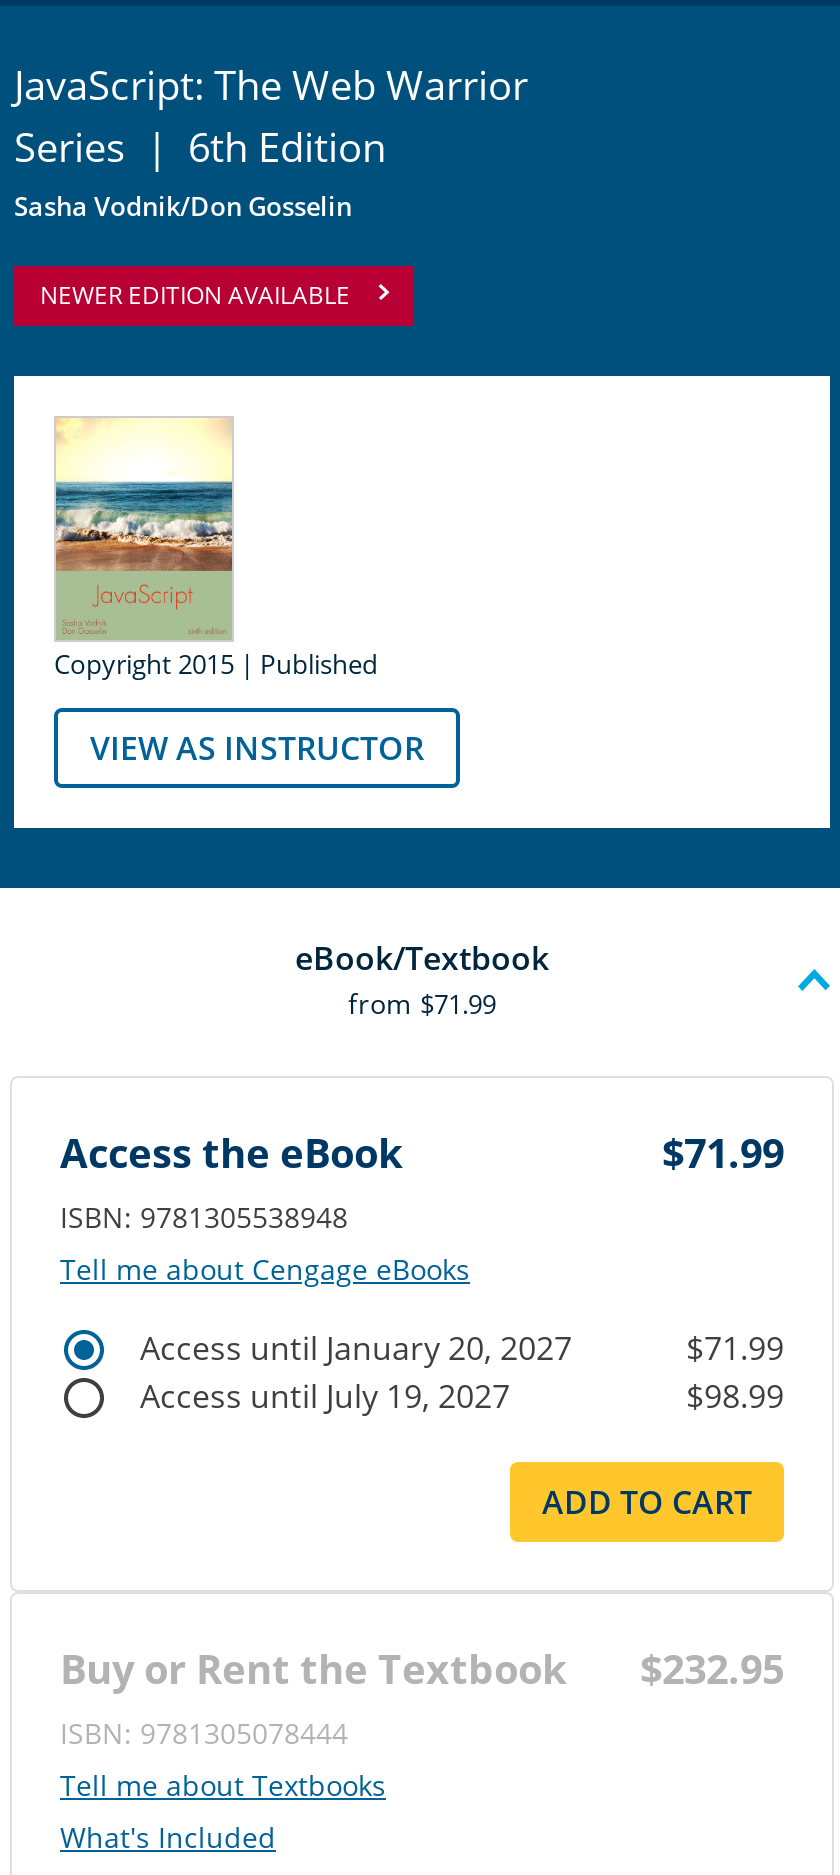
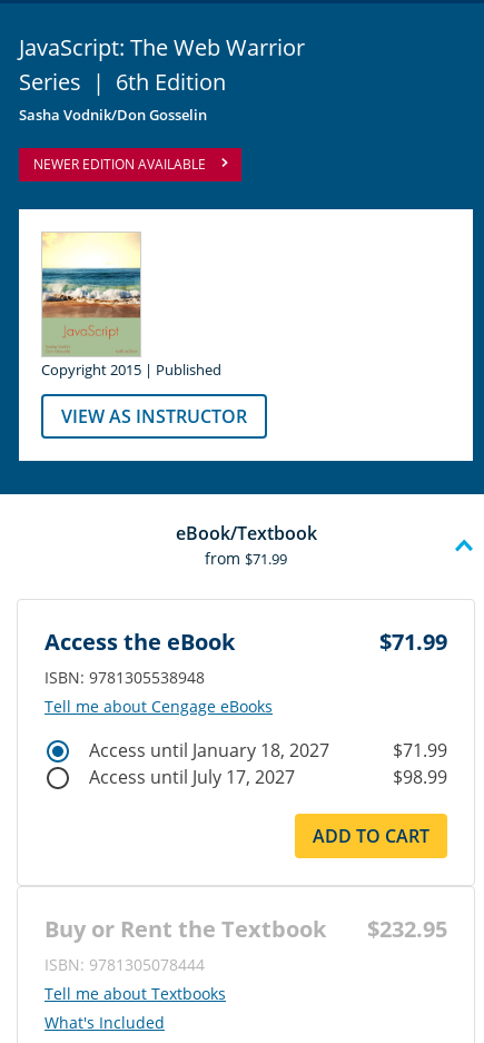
[140,1325,572,1369] Access until January 20, 2027 -> [89,738,329,762] Access until January 18, 2027
[140,1373,510,1417] Access until July 19, 2027 -> [89,764,295,789] Access until July 17, 2027

